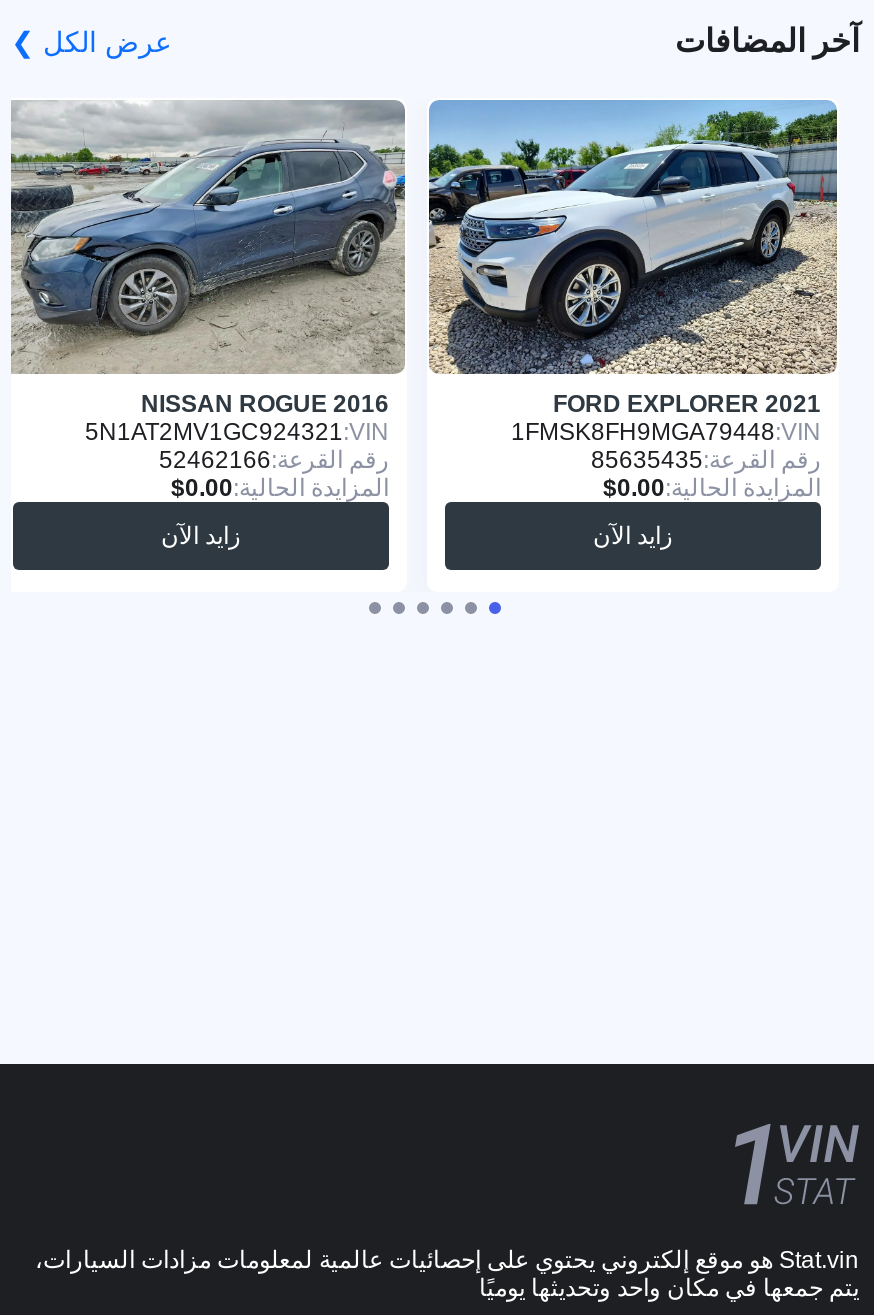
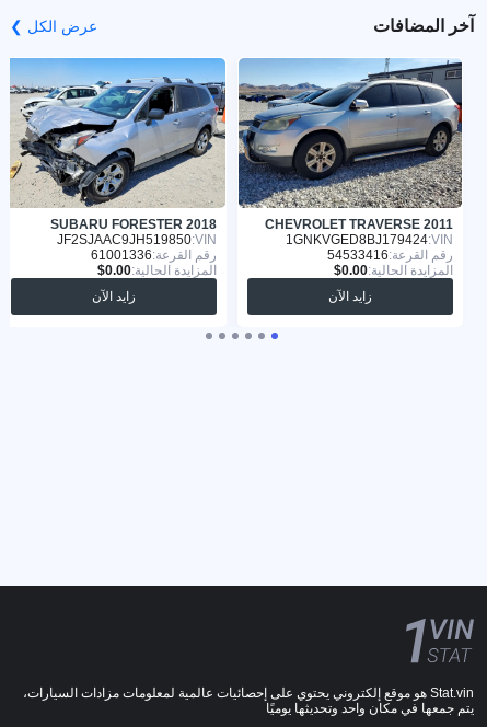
[9,100,407,418] [image] | NISSAN ROGUE 2016 -> [10,57,227,232] [image] | SUBARU FORESTER 2018
[427,100,839,418] [image] | FORD EXPLORER 2021 -> [237,58,463,232] [image] | CHEVROLET TRAVERSE 2011
[85,418,389,474] 5N1AT2MV1GC924321 | رقم القرعة:52462166 -> [57,232,217,263] JF2SJAAC9JH519850 | رقم القرعة:61001336
[511,418,821,474] 1FMSK8FH9MGA79448 | رقم القرعة:85635435 -> [286,232,453,263] 1GNKVGED8BJ179424 | رقم القرعة:54533416

